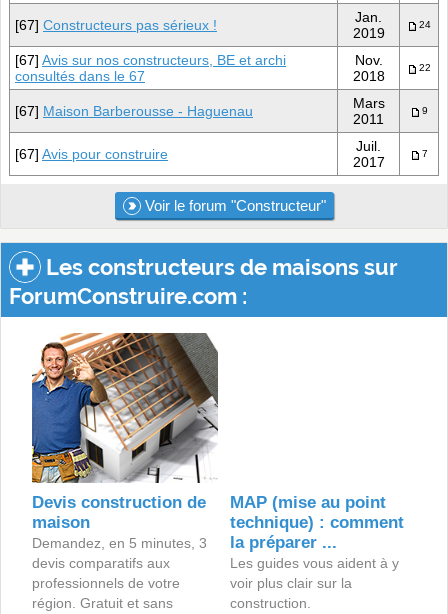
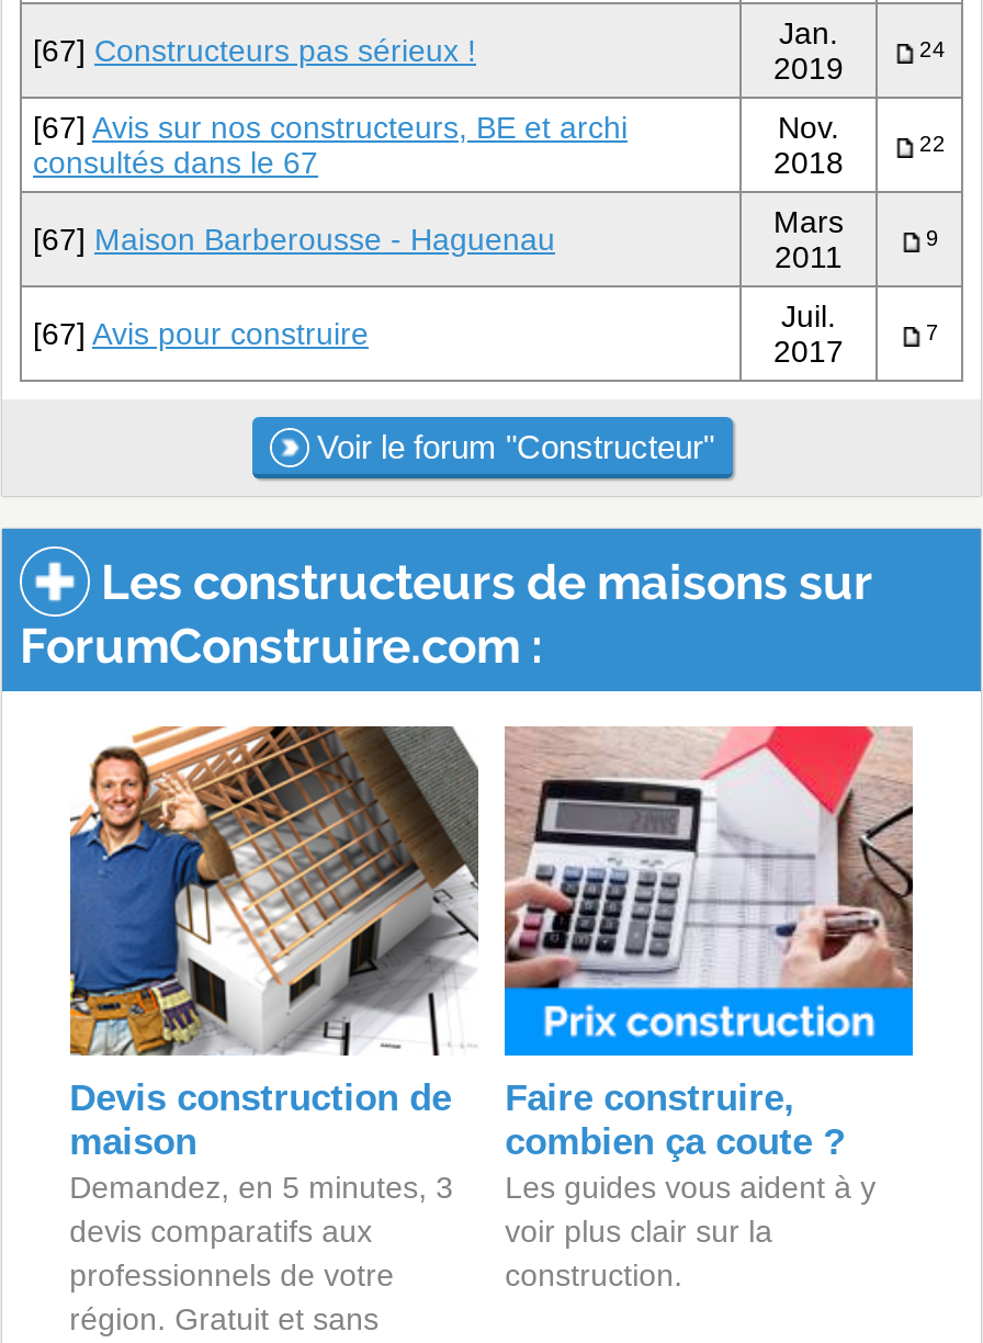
none -> [502,724,915,1058] [image]
[230,493,404,552] MAP (mise au point | technique) : comment | la préparer ... -> [505,1077,845,1163] Faire construire, | combien ça coute ?
moved [230,555,399,611] -> [505,1170,876,1293]: Les guides vous aident à y | voir plus clair sur la | construction.

